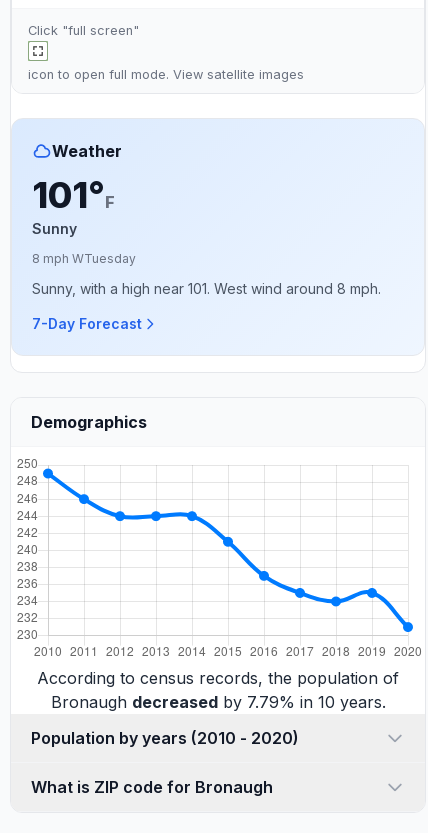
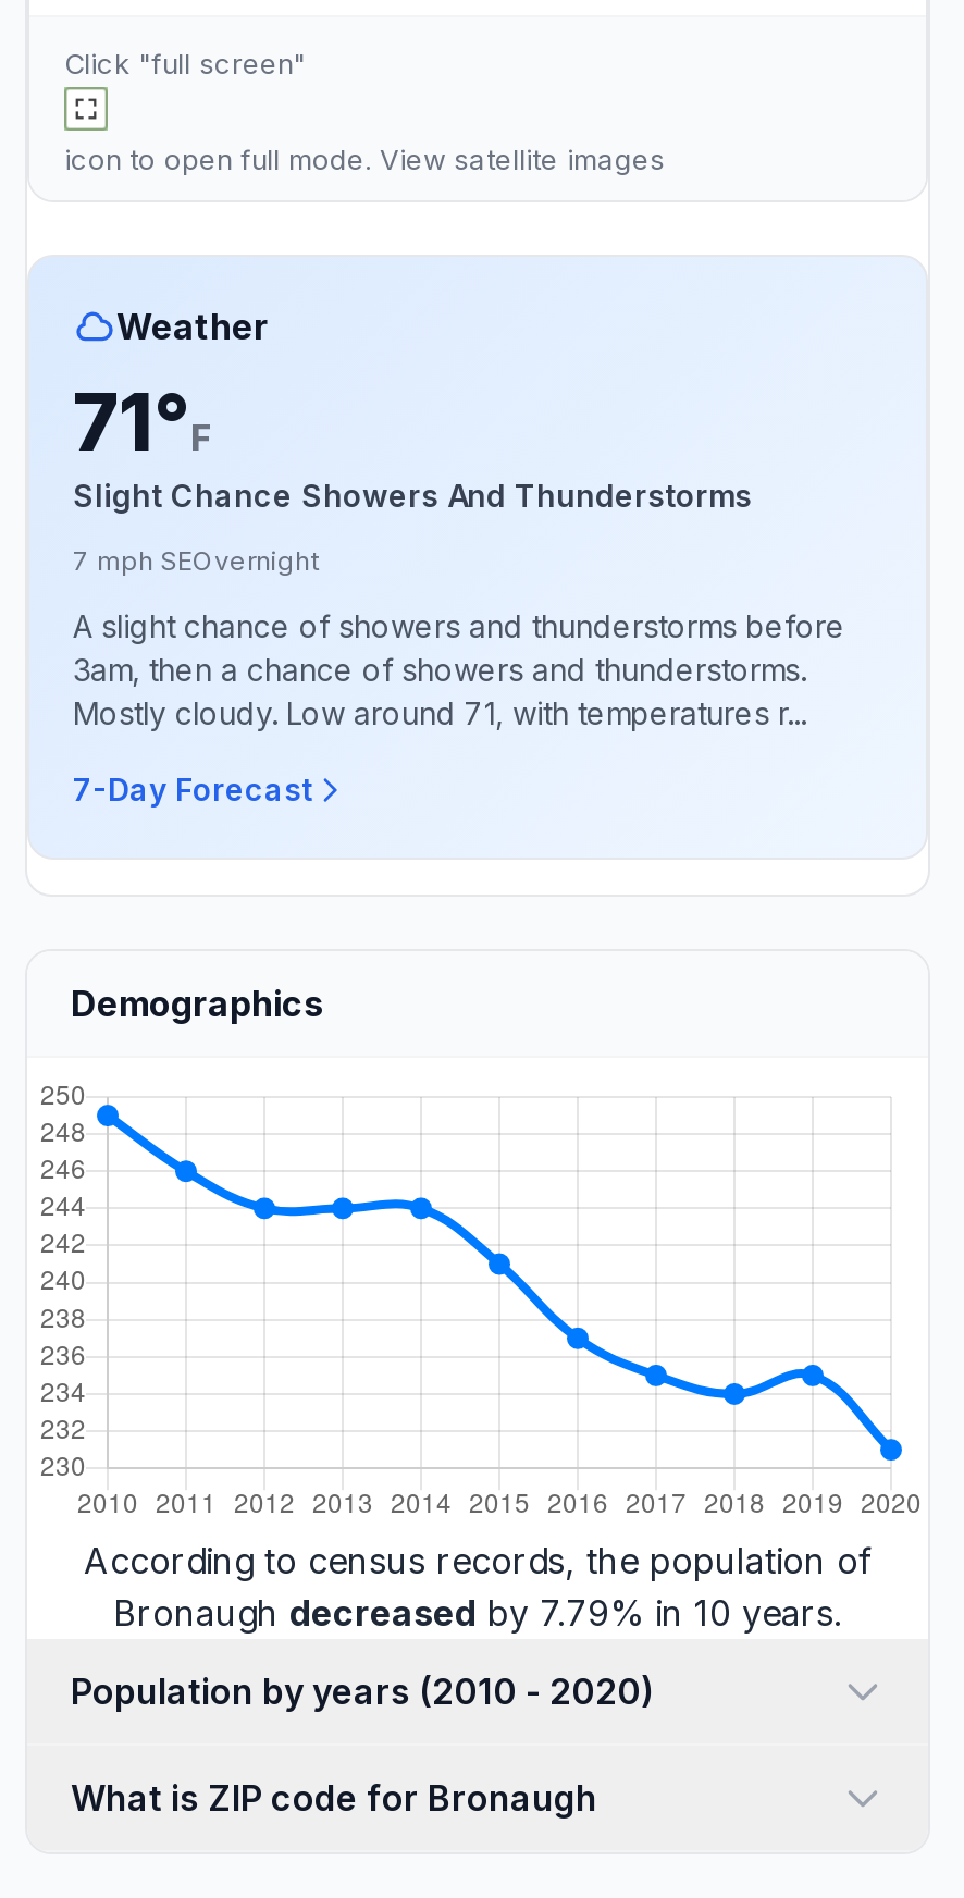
[32,173,115,237] 101°F | Sunny -> [73,374,752,514] 71°F | Slight Chance Showers And Thunderstorms
[32,251,136,266] 8 mph WTuesday -> [73,544,319,577] 7 mph SEOvernight
[32,280,381,297] Sunny, with a high near 101. West wind around 8 mph. -> [73,607,845,731] A slight chance of showers and thunderstorms before | 3am, then a chance of showers and thunderstorms. | Mostly cloudy. Low around 71, with temperatures r...

